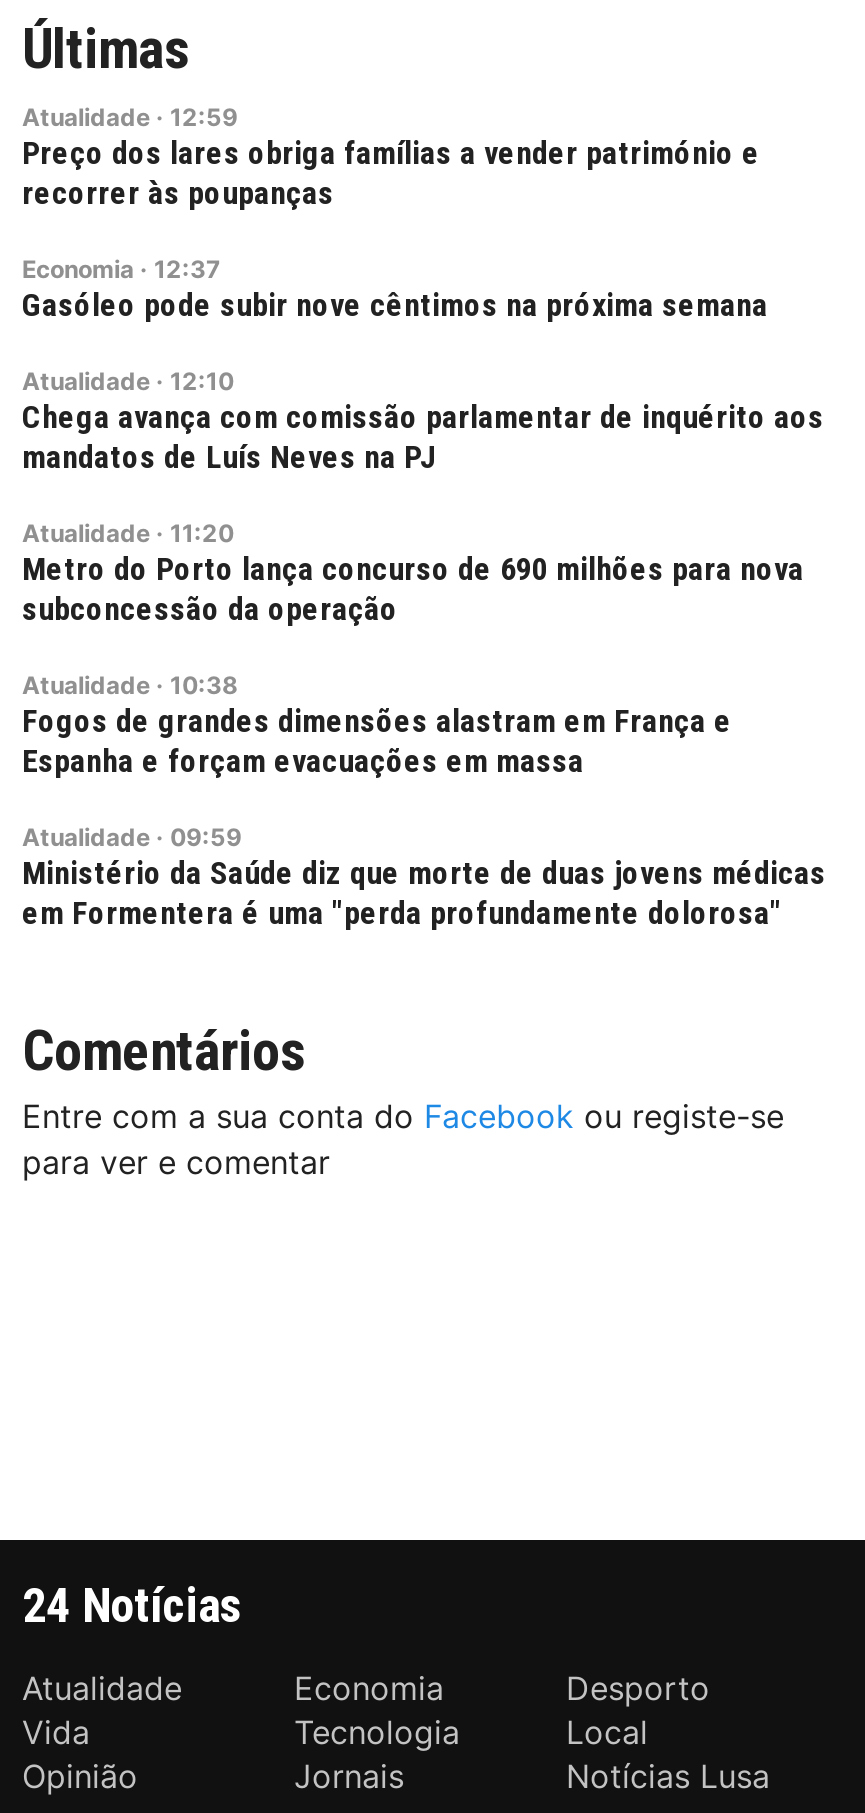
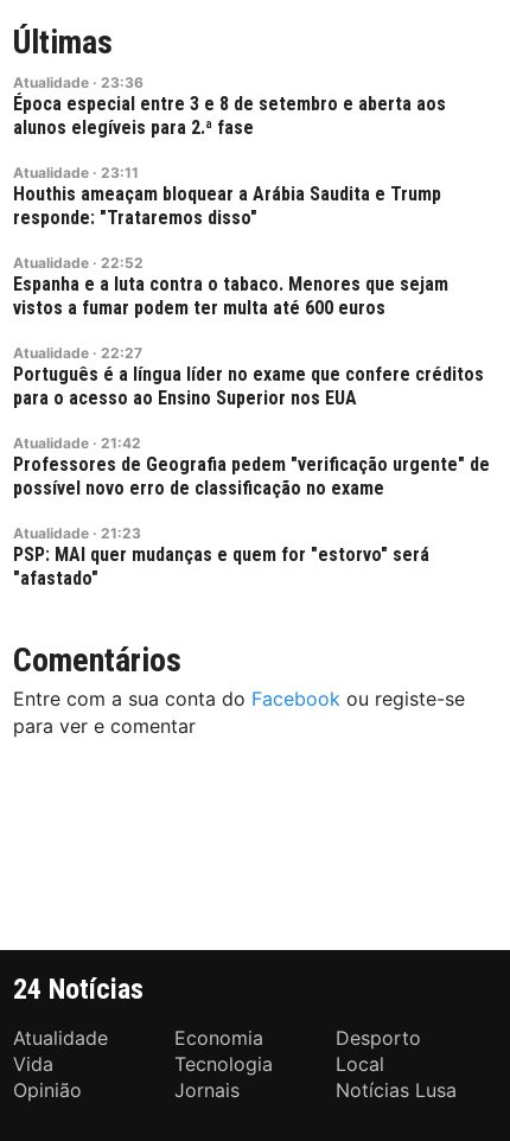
[22,102,760,212] Atualidade · 12:59 | Preço dos lares obriga famílias a vender património e | recorrer às poupanças -> [13,74,446,139] Atualidade · 23:36 | Época especial entre 3 e 8 de setembro e aberta aos | alunos elegíveis para 2.ª fase
[22,254,768,324] Economia · 12:37 | Gasóleo pode subir nove cêntimos na próxima semana -> [13,164,441,229] Atualidade · 23:11 | Houthis ameaçam bloquear a Arábia Saudita e Trump | responde: "Trataremos disso"
[22,366,824,476] Atualidade · 12:10 | Chega avança com comissão parlamentar de inquérito aos | mandatos de Luís Neves na PJ -> [13,254,448,319] Atualidade · 22:52 | Espanha e a luta contra o tabaco. Menores que sejam | vistos a fumar podem ter multa até 600 euros
[22,518,804,628] Atualidade · 11:20 | Metro do Porto lança concurso de 690 milhões para nova | subconcessão da operação -> [13,344,484,409] Atualidade · 22:27 | Português é a língua líder no exame que confere créditos | para o acesso ao Ensino Superior nos EUA
[22,670,732,780] Atualidade · 10:38 | Fogos de grandes dimensões alastram em França e | Espanha e forçam evacuações em massa -> [13,434,490,500] Atualidade · 21:42 | Professores de Geografia pedem "verificação urgente" de | possível novo erro de classificação no exame
[22,822,826,932] Atualidade · 09:59 | Ministério da Saúde diz que morte de duas jovens médicas | em Formentera é uma "perda profundamente dolorosa" -> [13,524,429,590] Atualidade · 21:23 | PSP: MAI quer mudanças e quem for "estorvo" será | "afastado"

